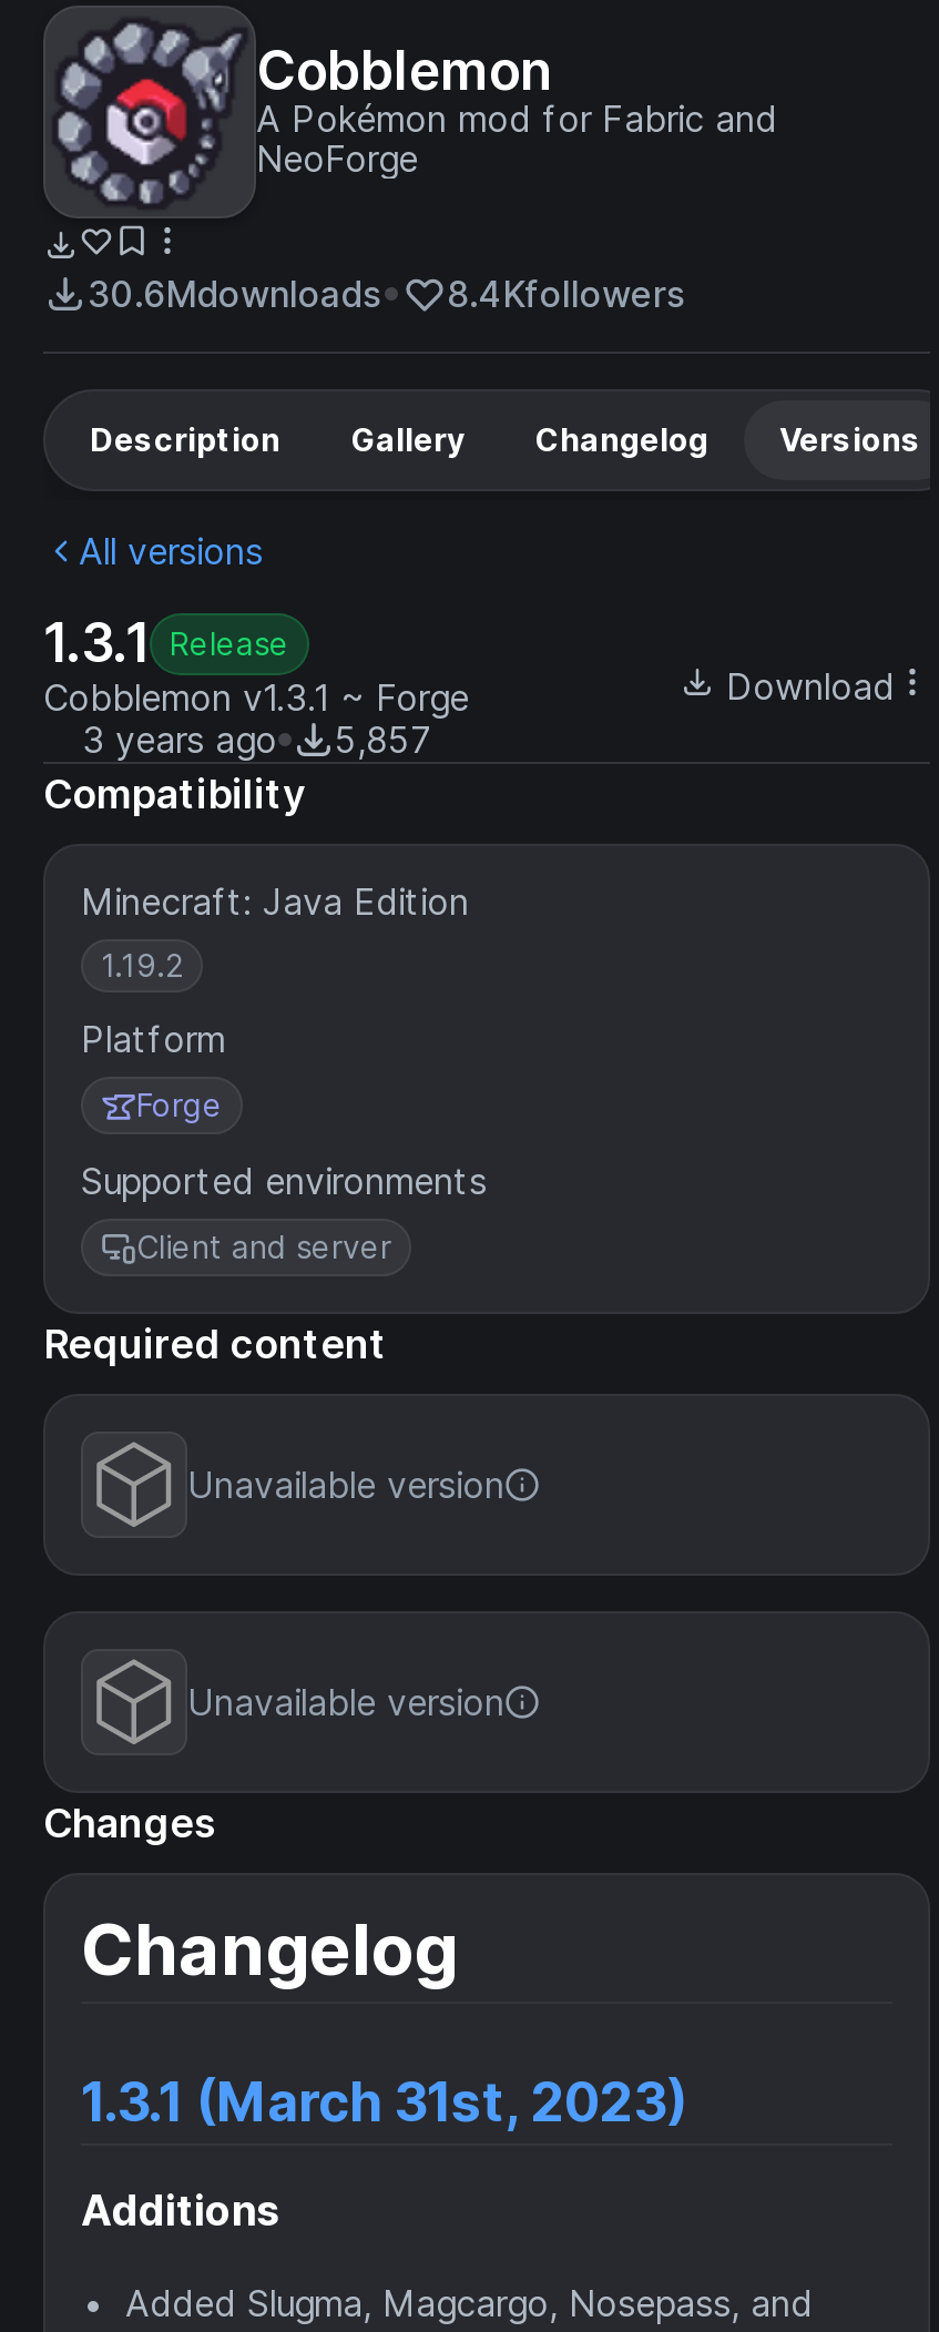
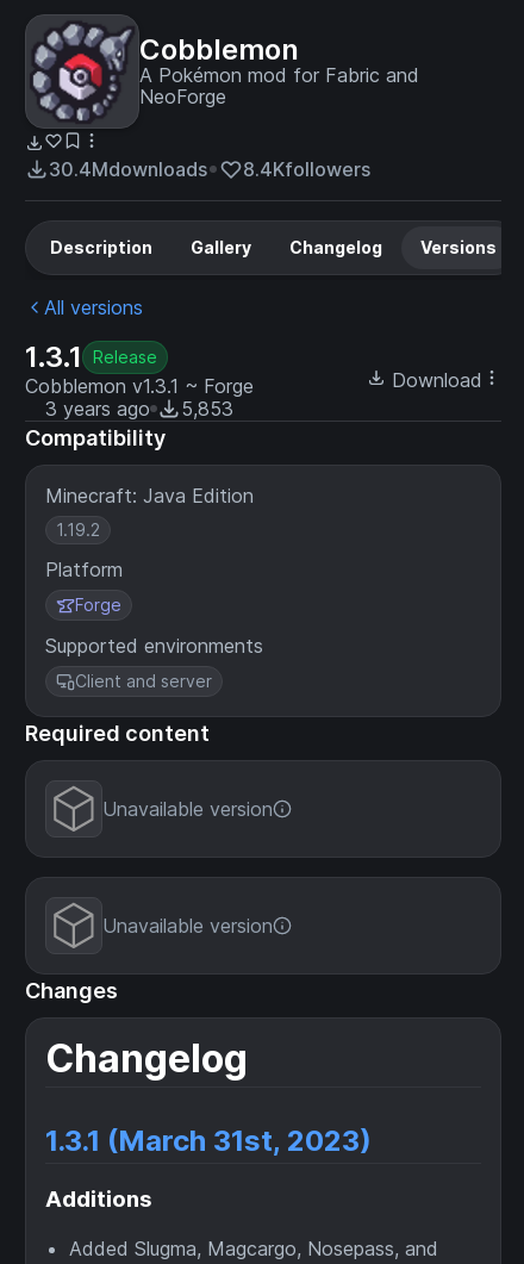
[88,272,684,316] 30.6Mdownloads 8.4Kfollowers -> [49,157,370,181] 30.4Mdownloads 8.4Kfollowers
[82,717,430,762] 3 years ago 5,857 -> [45,397,233,421] 3 years ago 5,853

